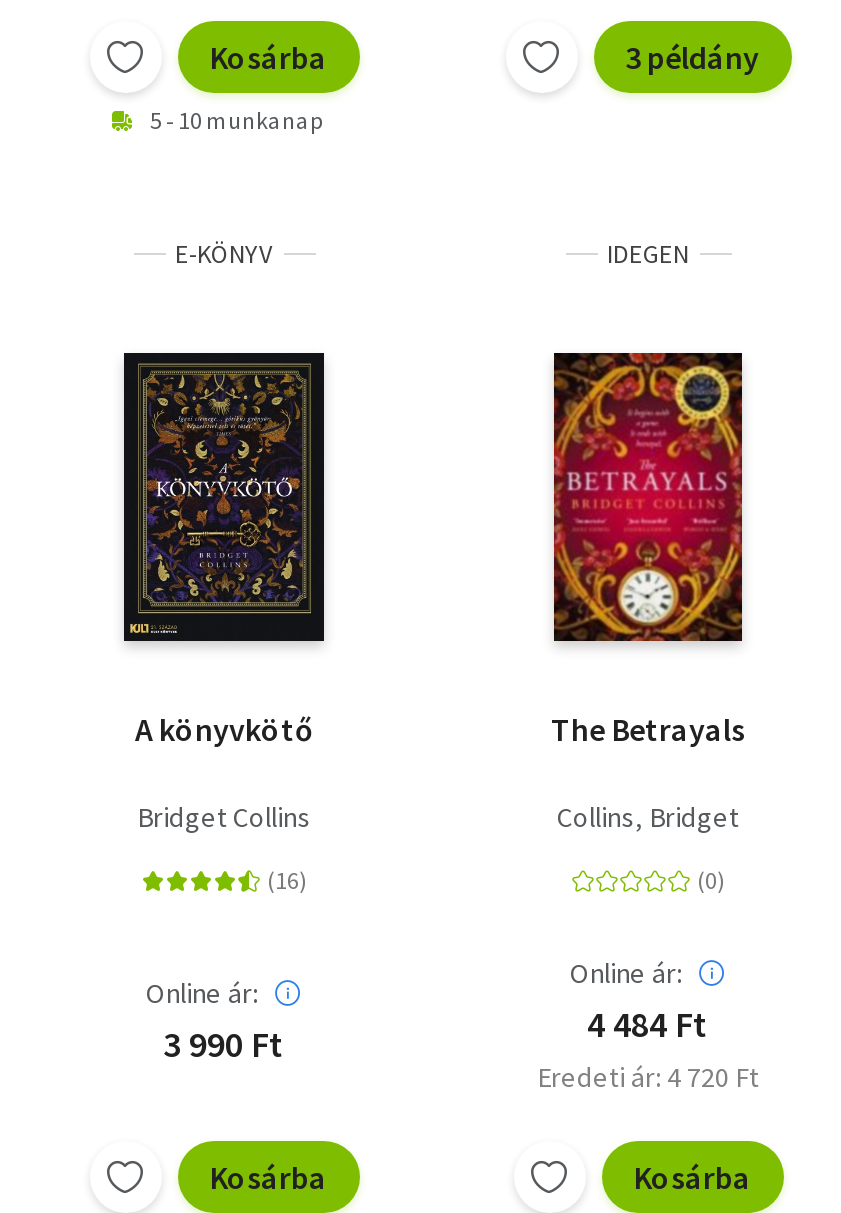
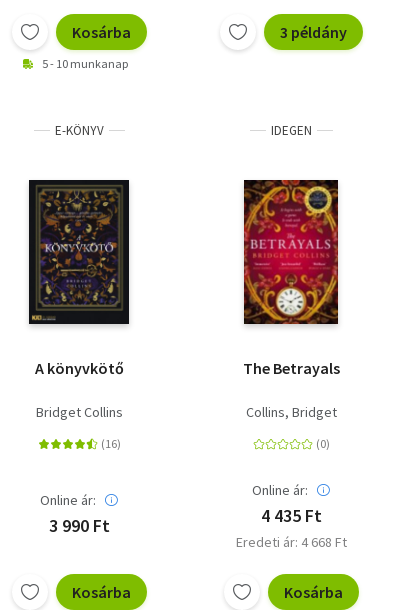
[587,1001,709,1047] 4 484 Ft -> [260,504,321,527] 4 435 Ft
[537,1059,759,1095] Eredeti ár: 4 720 Ft -> [235,533,346,551] Eredeti ár: 4 668 Ft

